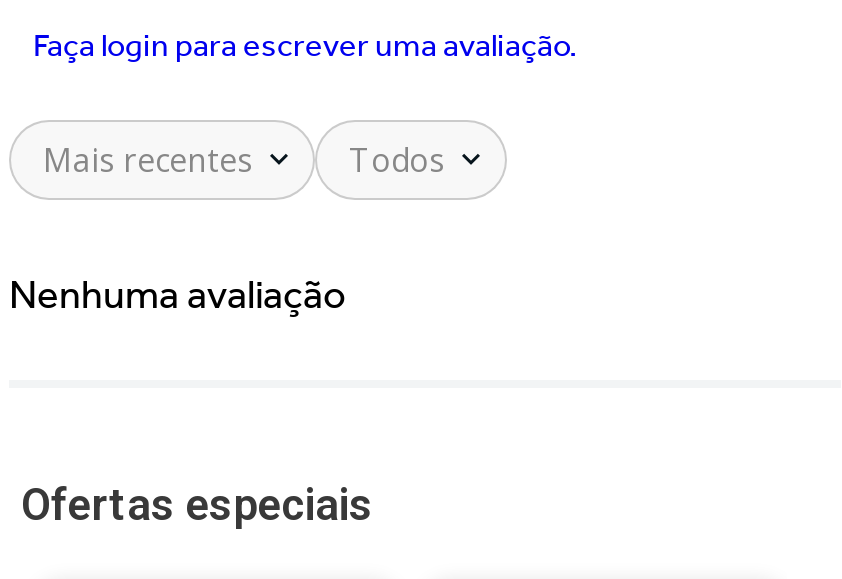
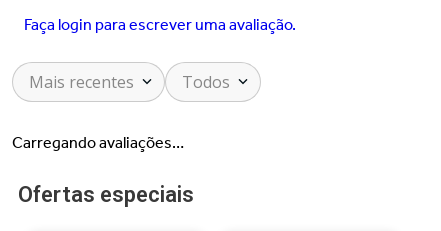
[9,271,345,319] Nenhuma avaliação -> [12,133,184,152] Carregando avaliações…

